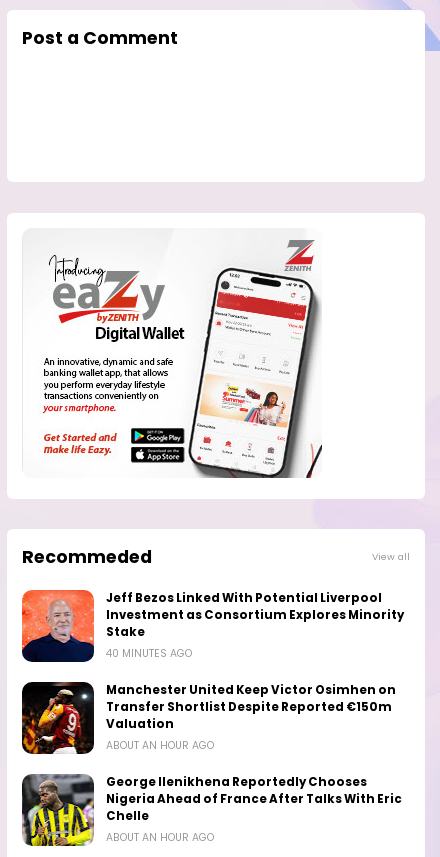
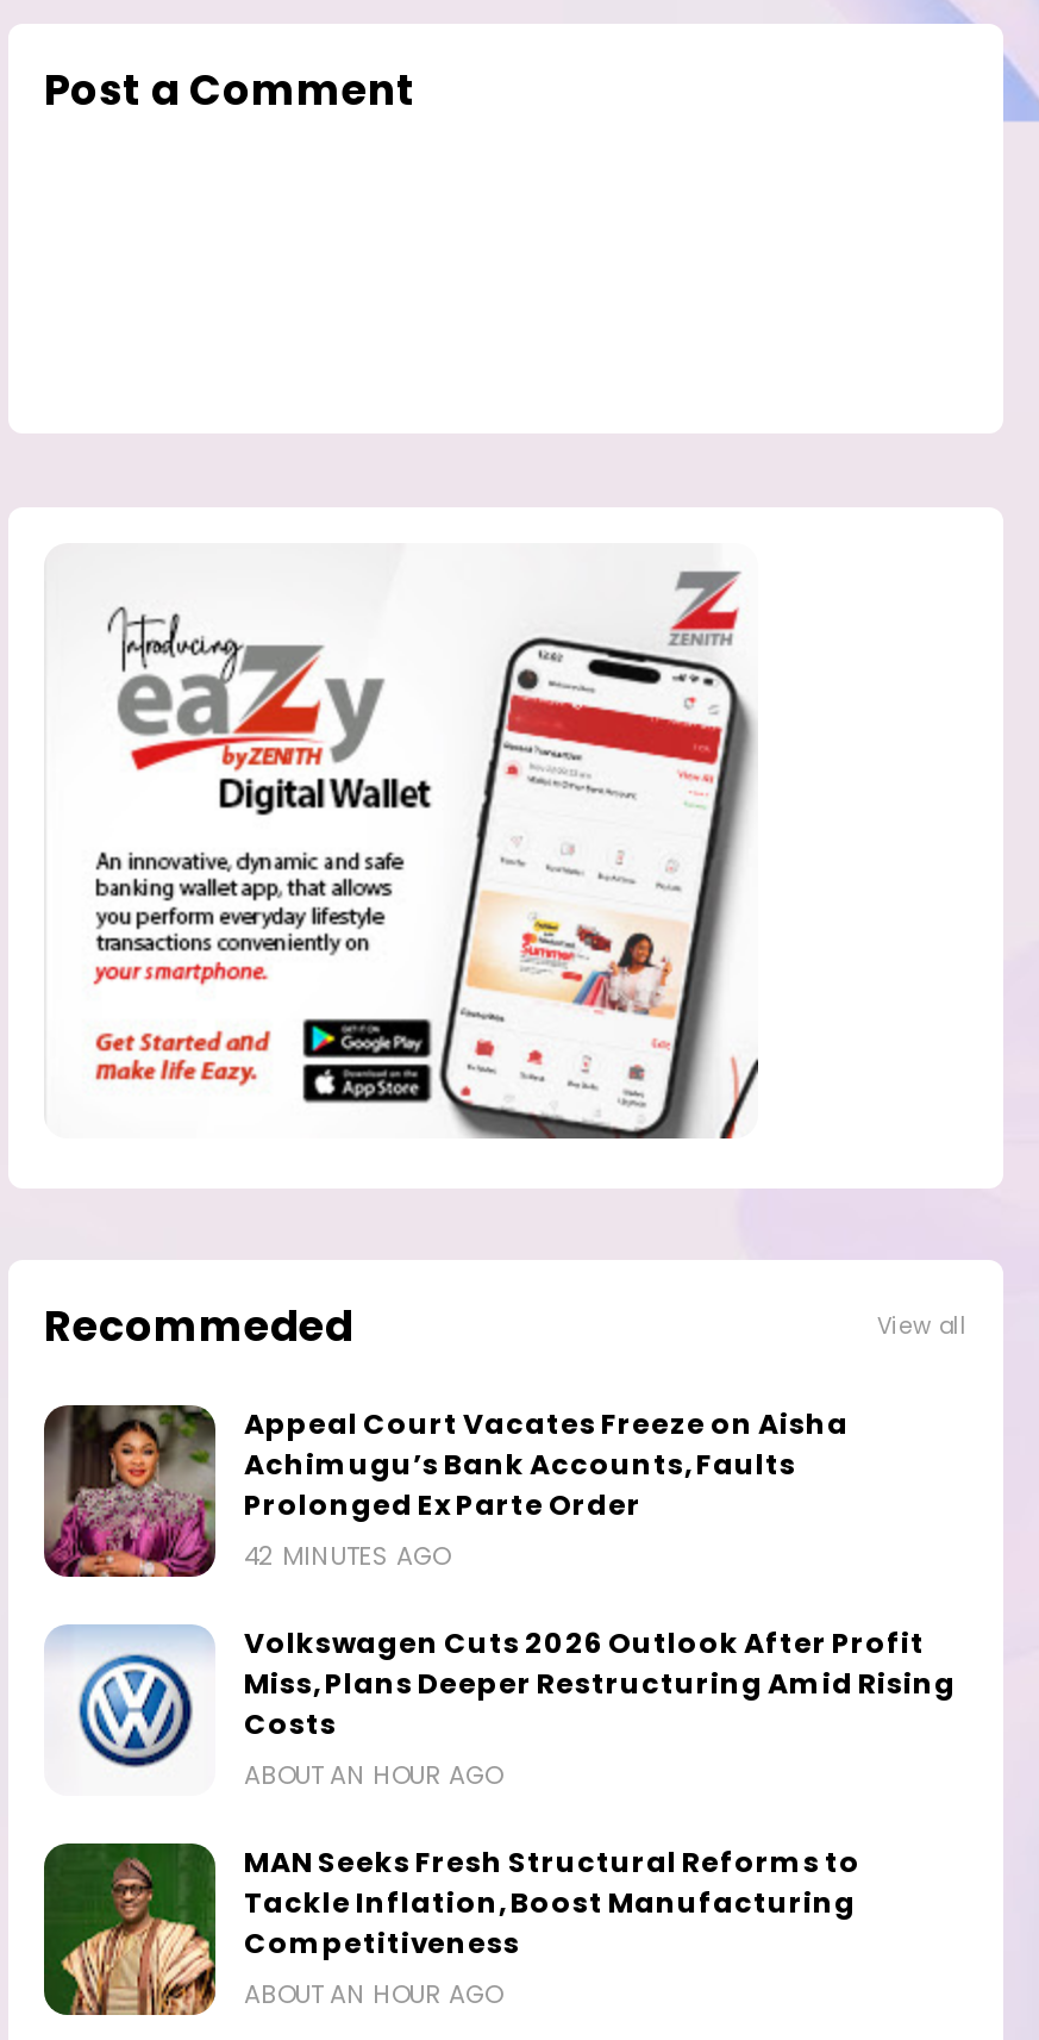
[21,589,404,663] [image] | Jeff Bezos Linked With Potential Liverpool | Investment as Consortium Explores Minority | Stake | 40 MINUTES AGO -> [42,1403,849,1579] [image] | Appeal Court Vacates Freeze on Aisha | Achimugu’s Bank Accounts, Faults | Prolonged Ex Parte Order | 42 MINUTES AGO
[21,681,396,755] [image] | Manchester United Keep Victor Osimhen on | Transfer Shortlist Despite Reported €150m | Valuation -> [44,1624,956,1796] [image] | Volkswagen Cuts 2026 Outlook After Profit | Miss, Plans Deeper Restructuring Amid Rising | Costs
[21,773,402,847] [image] | George Ilenikhena Reportedly Chooses | Nigeria Ahead of France After Talks With Eric | Chelle -> [42,1841,860,2017] [image] | MAN Seeks Fresh Structural Reforms to | Tackle Inflation, Boost Manufacturing | Competitiveness

